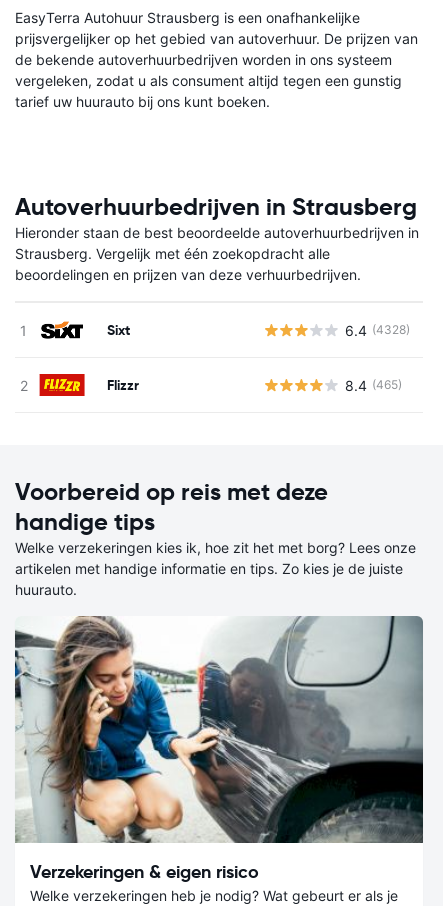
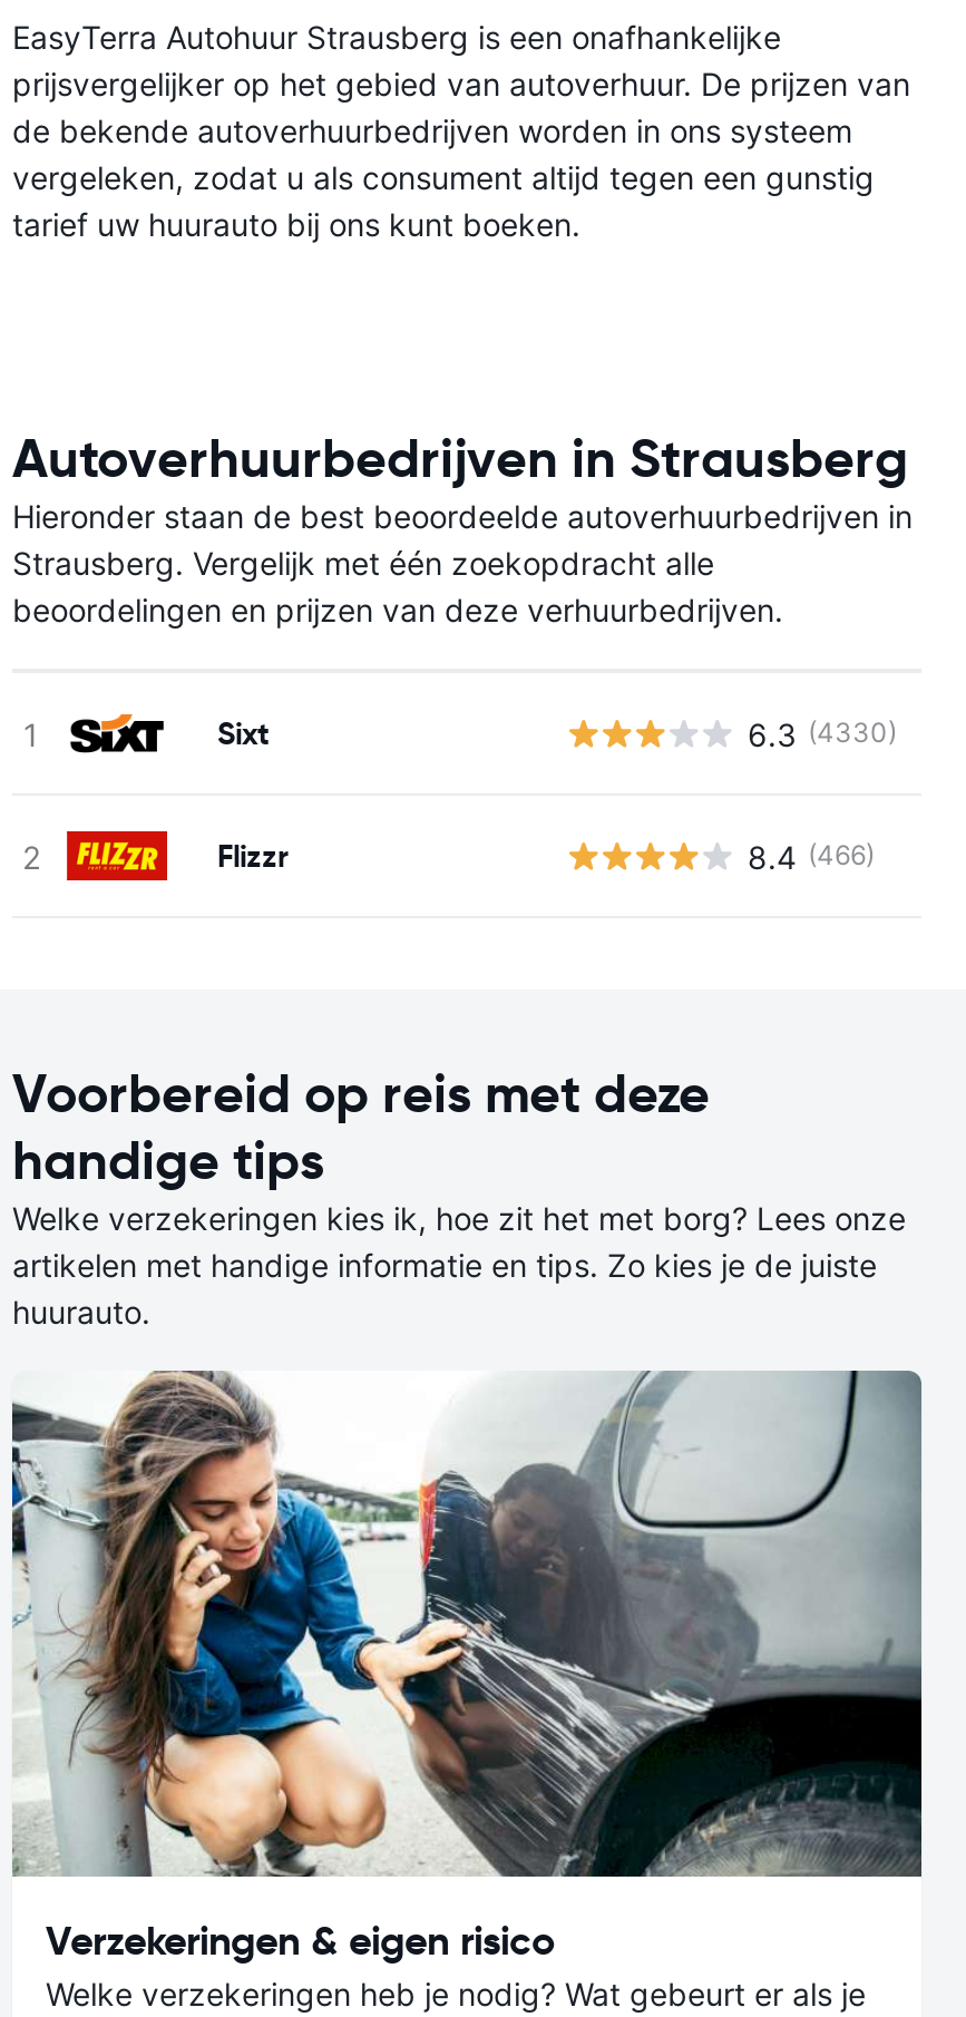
[345,321,410,338] 6.4 (4328) -> [748,714,897,752] 6.3 (4330)
[345,376,402,393] 8.4 (465) -> [748,837,875,875] 8.4 (466)

